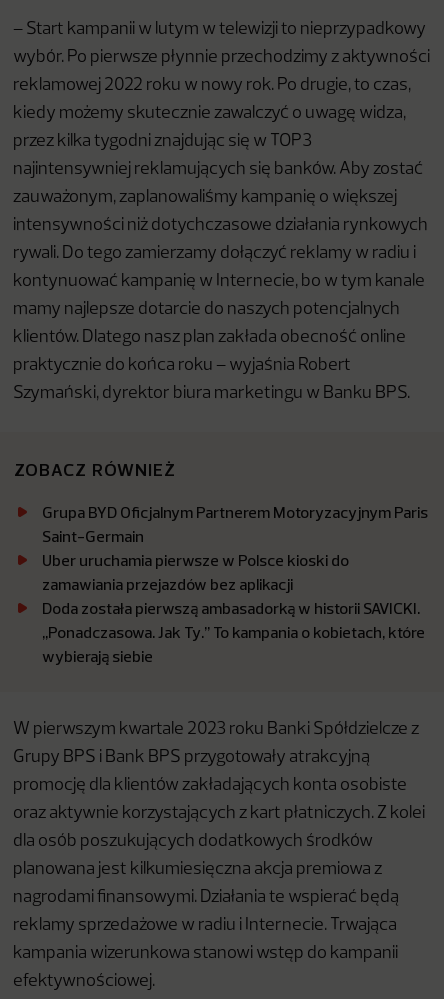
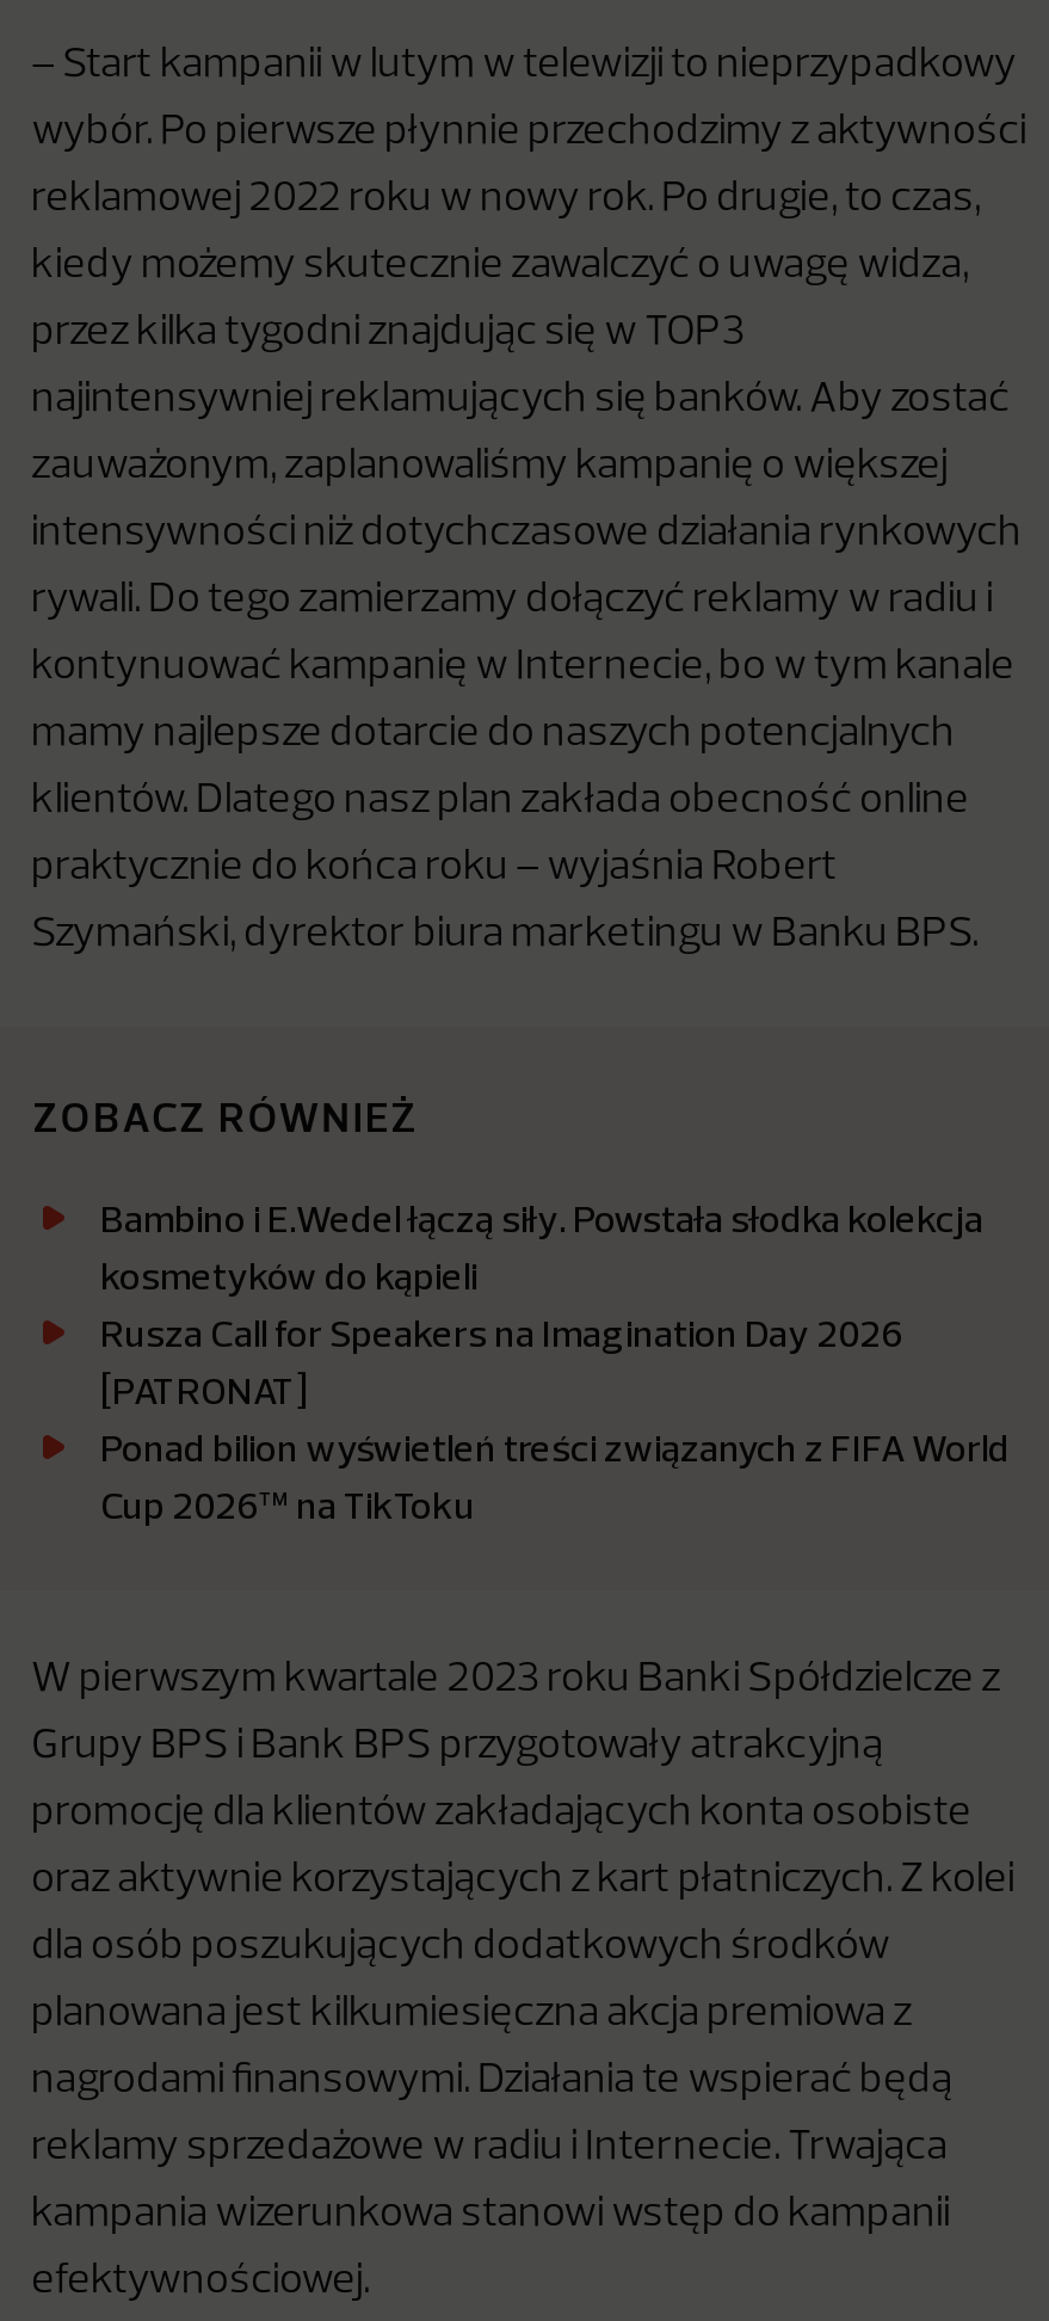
[42,502,428,666] Grupa BYD Oficjalnym Partnerem Motoryzacyjnym Paris | Saint-Germain | Uber uruchamia pierwsze w Polsce kioski do | zamawiania przejazdów bez aplikacji | Doda została pierwszą ambasadorką w historii SAVICKI. | ,,Ponadczasowa. Jak Ty.’’ To kampania o kobietach, które | wybierają siebie -> [100,1194,1010,1528] Bambino i E.Wedel łączą siły. Powstała słodka kolekcja | kosmetyków do kąpieli | Rusza Call for Speakers na Imagination Day 2026 | [PATRONAT] | Ponad bilion wyświetleń treści związanych z FIFA World | Cup 2026™ na TikToku

